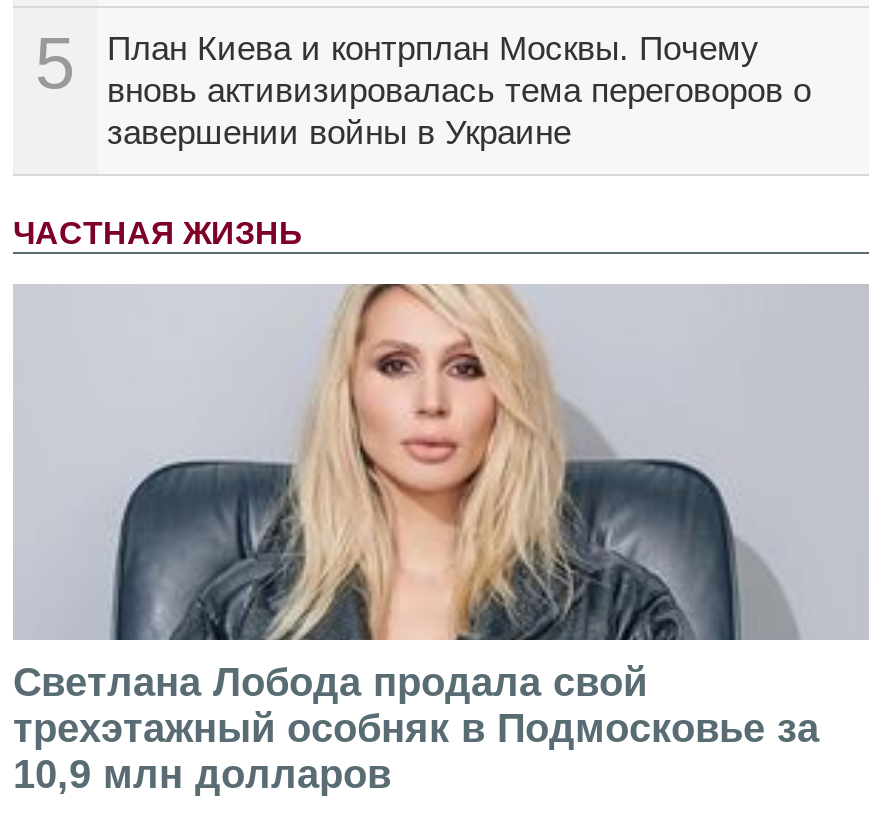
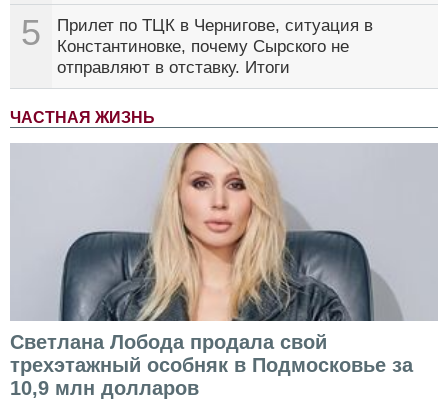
[107,30,811,152] План Киева и контрплан Москвы. Почему | вновь активизировалась тема переговоров о | завершении войны в Украине -> [57,16,373,77] Прилет по ТЦК в Чернигове, ситуация в | Константиновке, почему Сырского не | отправляют в отставку. Итоги

